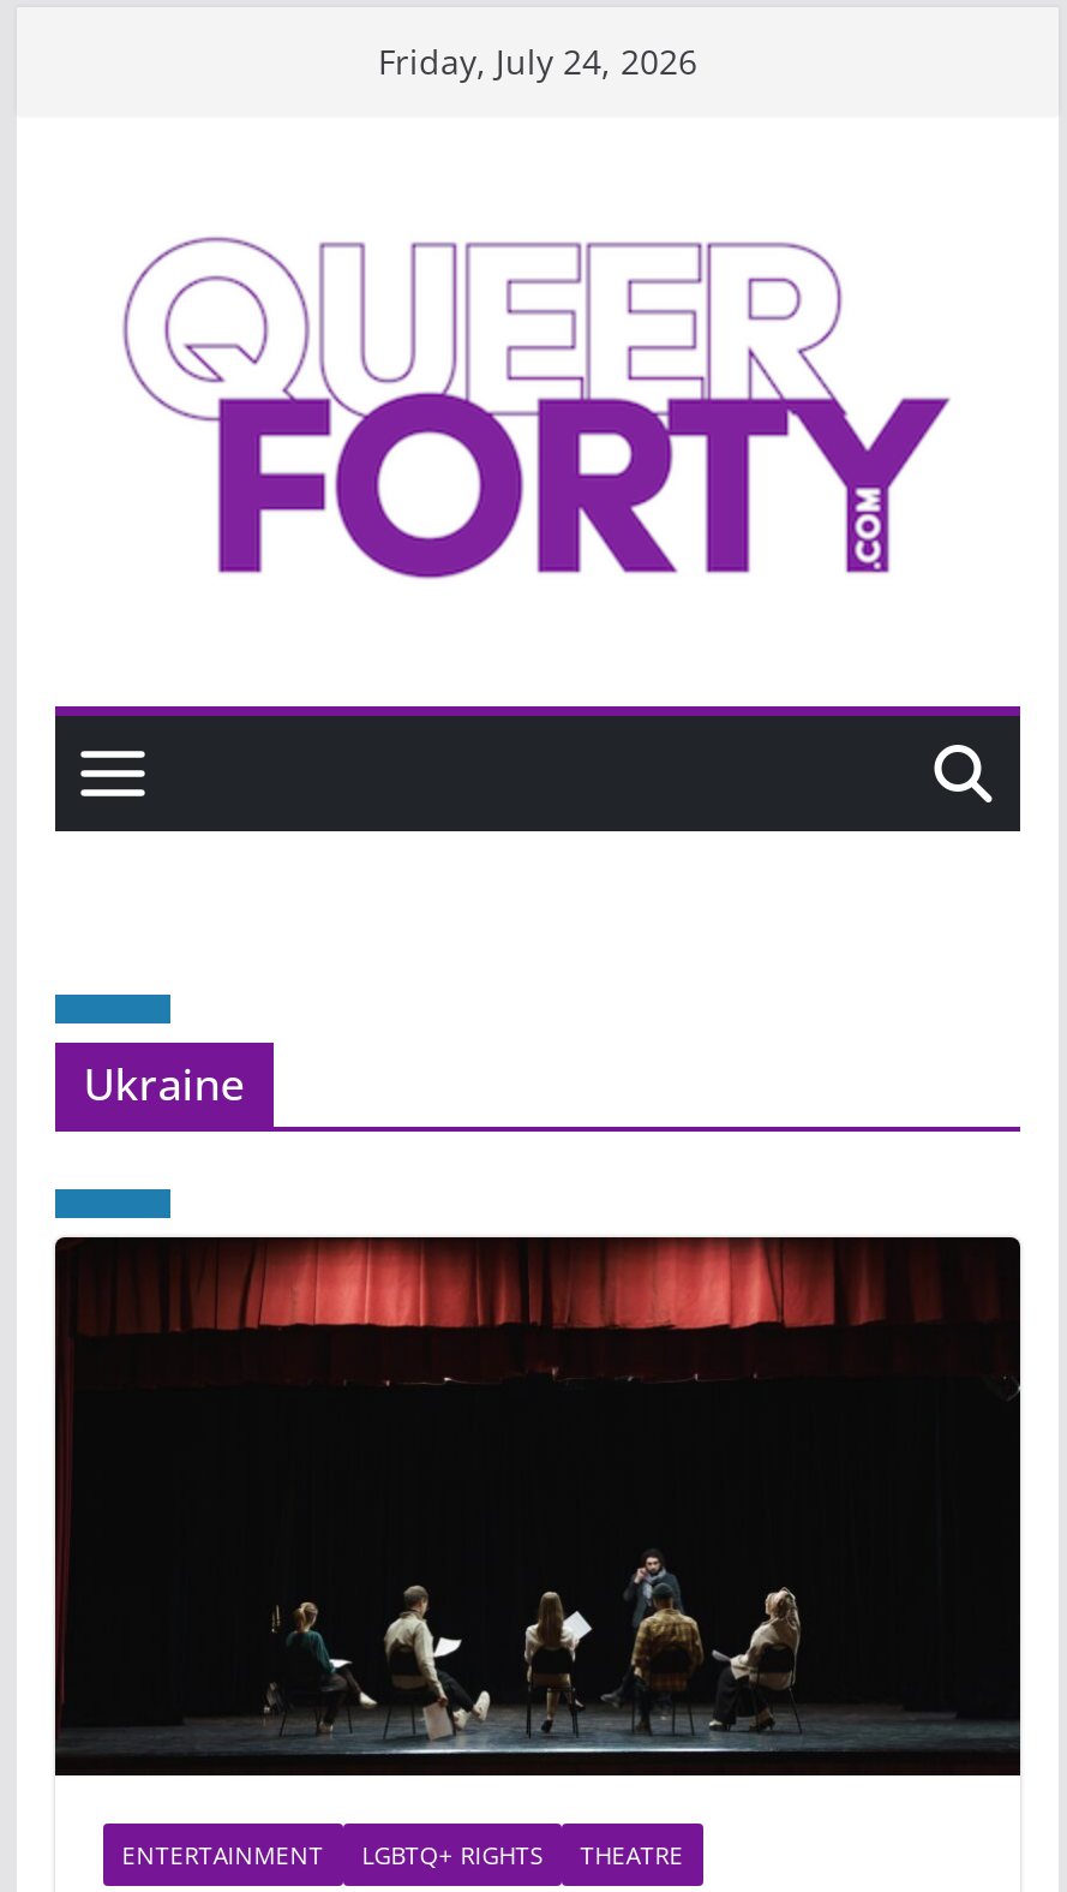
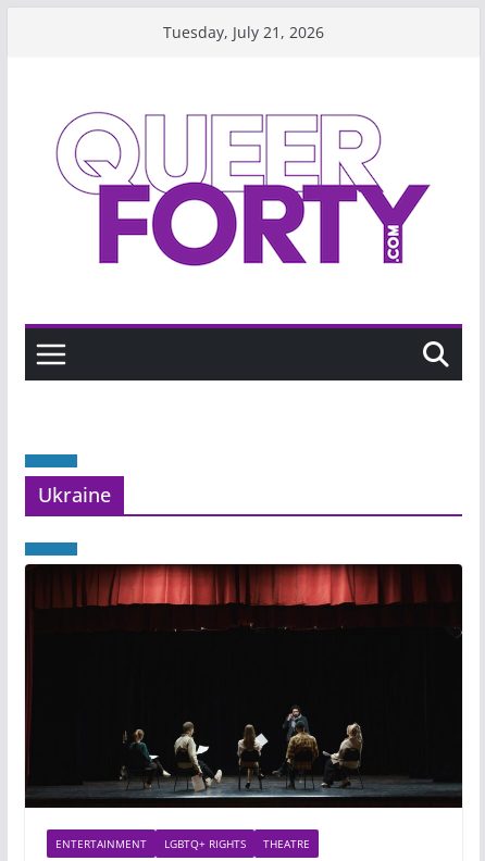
[378,38,697,84] Friday, July 24, 2026 -> [163,22,324,42] Tuesday, July 21, 2026

